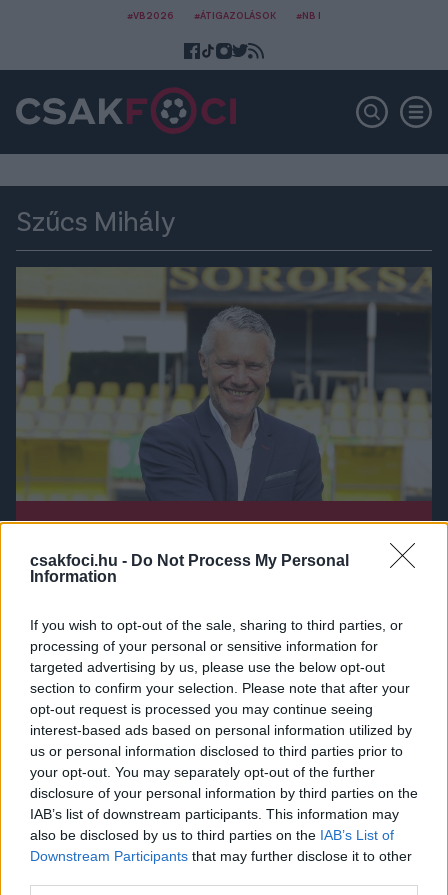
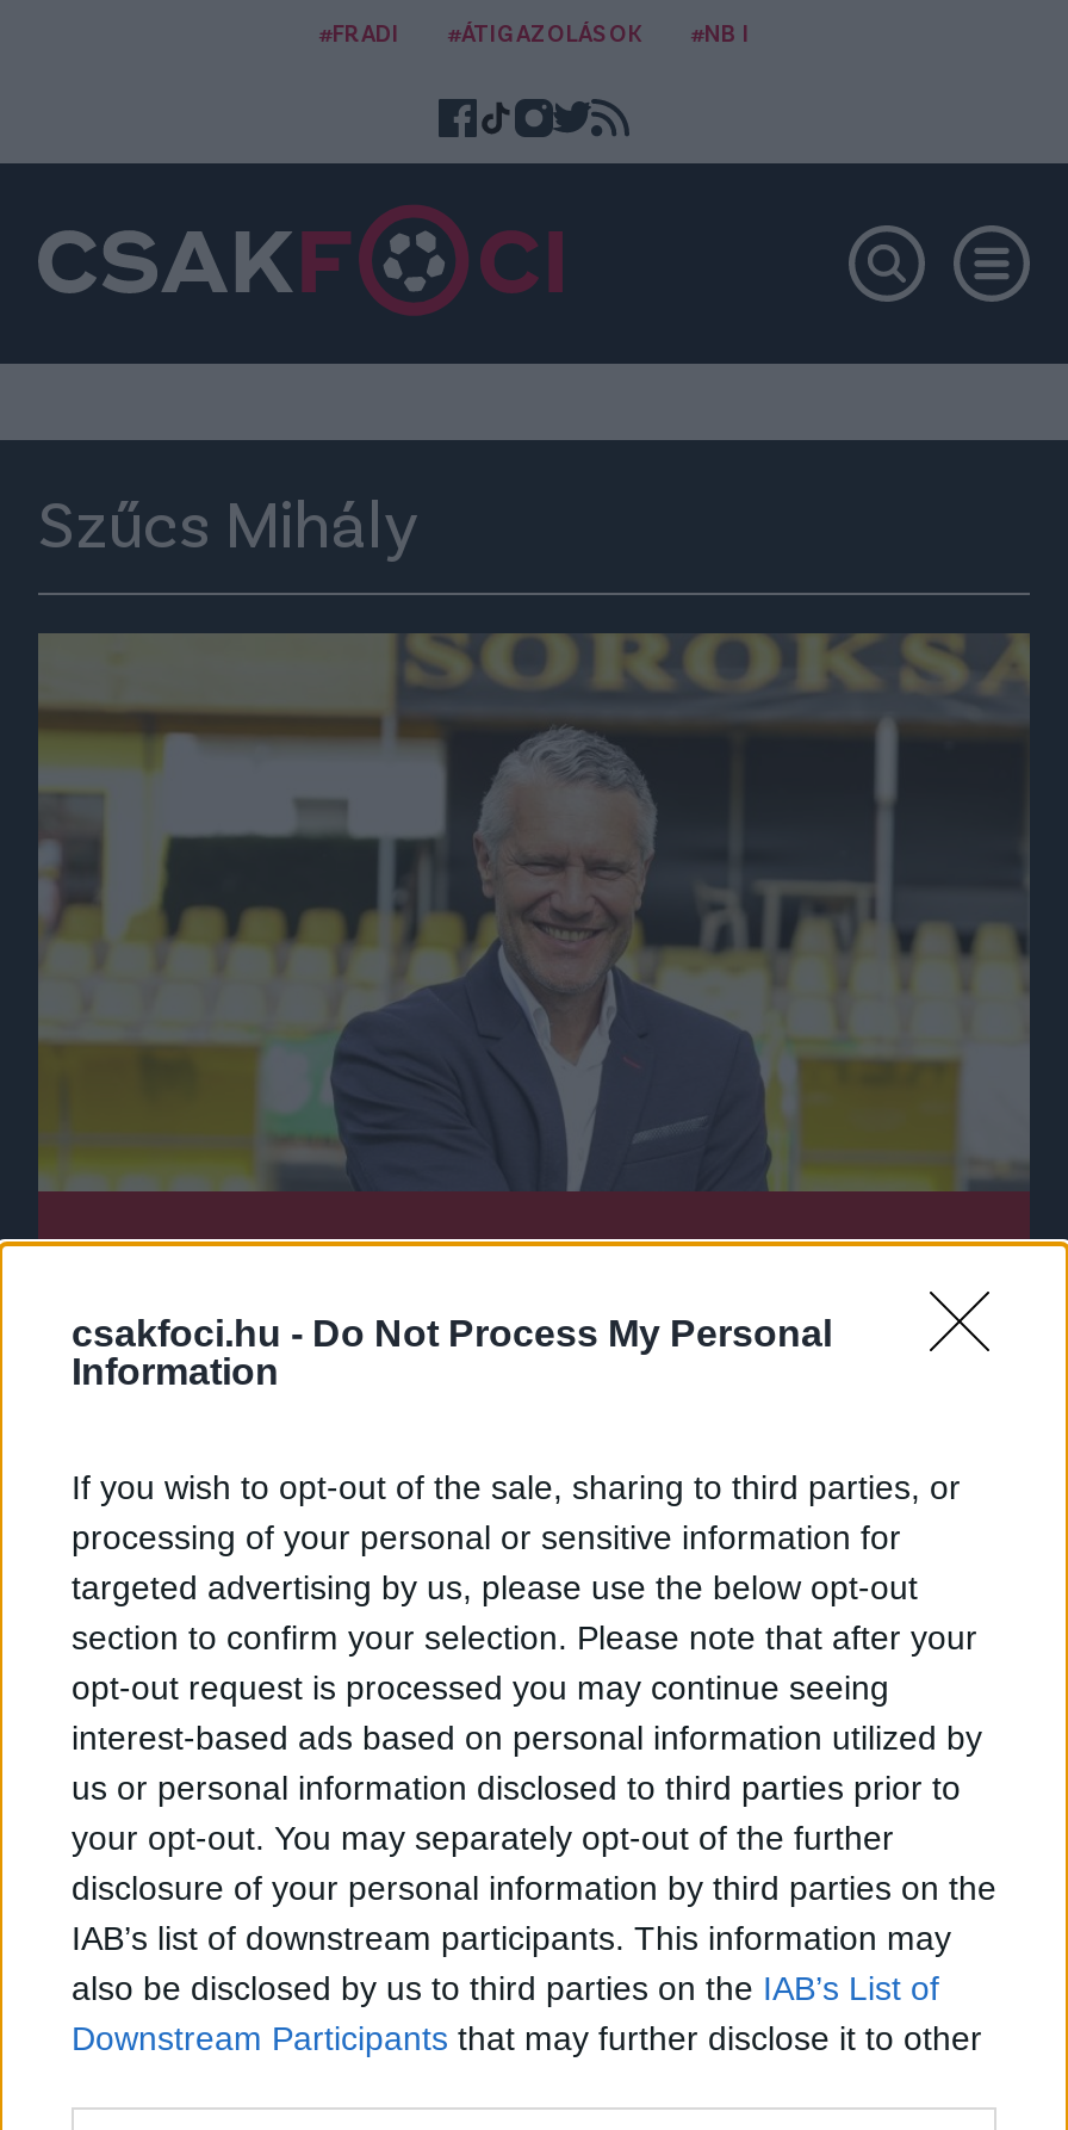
[127,9,174,21] #VB2026 -> [318,17,399,46] #FRADI

